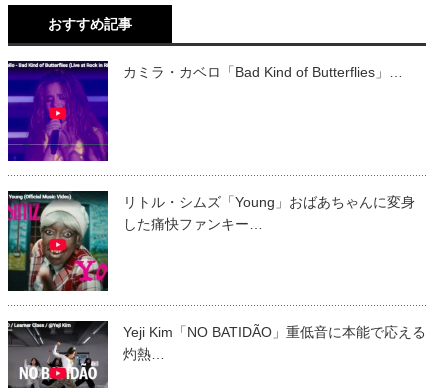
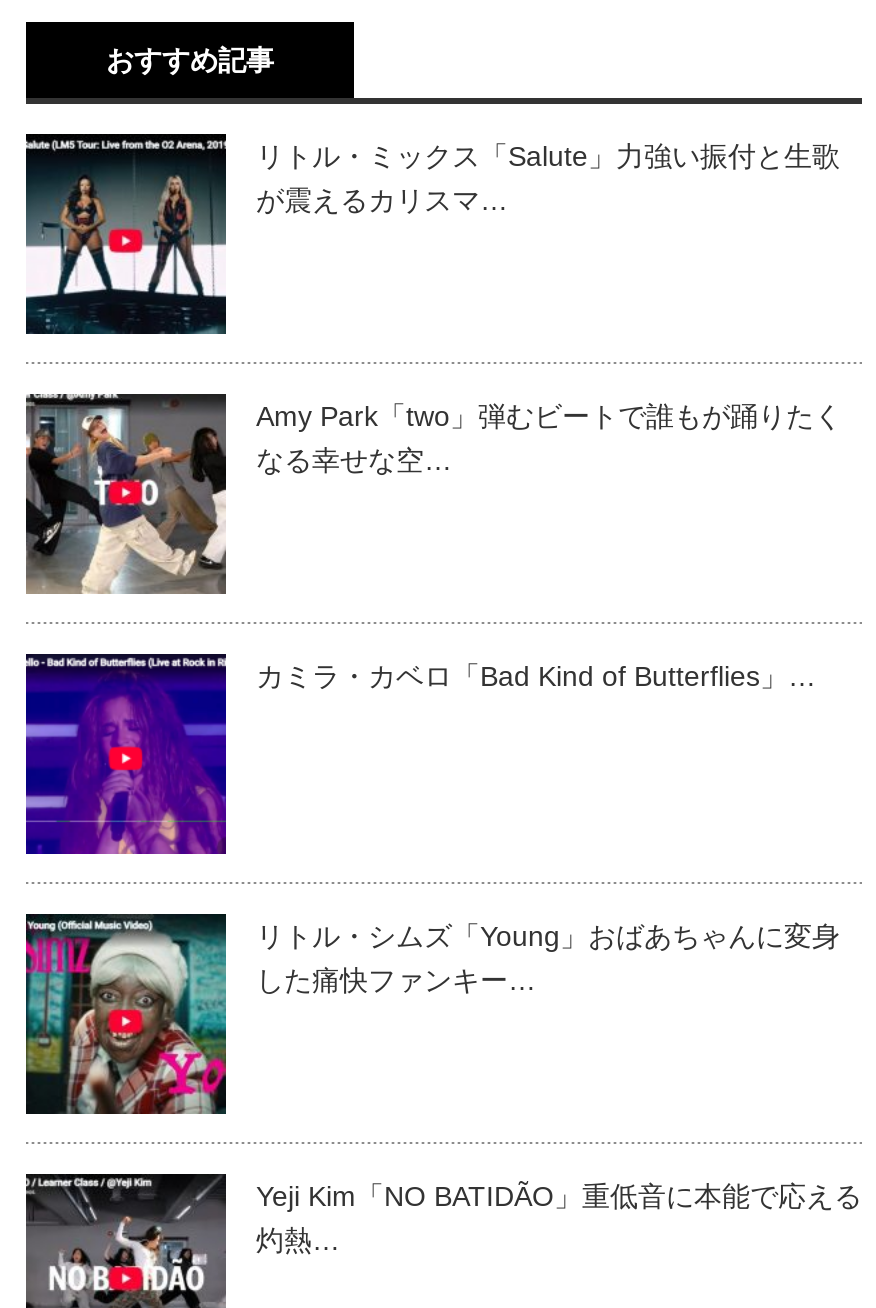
none -> [24,134,840,336] [image] | リトル・ミックス「Salute」力強い振付と生歌 | が震えるカリスマ…
none -> [24,394,842,594] [image] | Amy Park「two」弾むビートで誰もが踊りたく | なる幸せな空…

